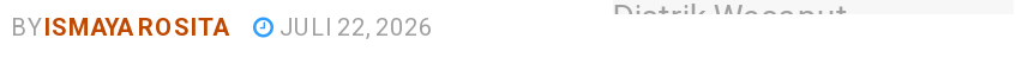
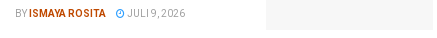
[11,15,433,41] BY ISMAYA ROSITA JULI 22, 2026 -> [15,8,185,19] BY ISMAYA ROSITA JULI 9, 2026

